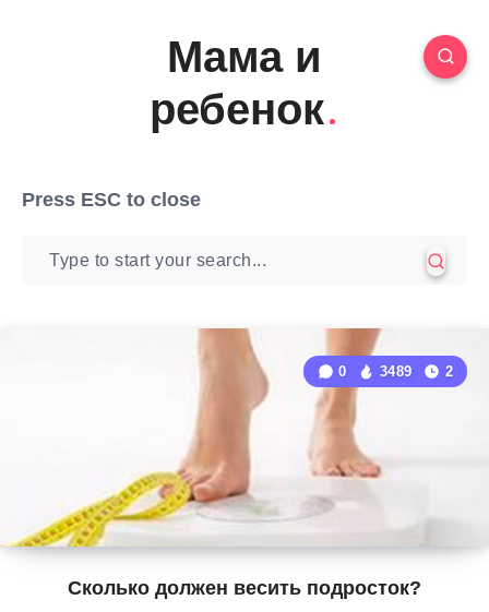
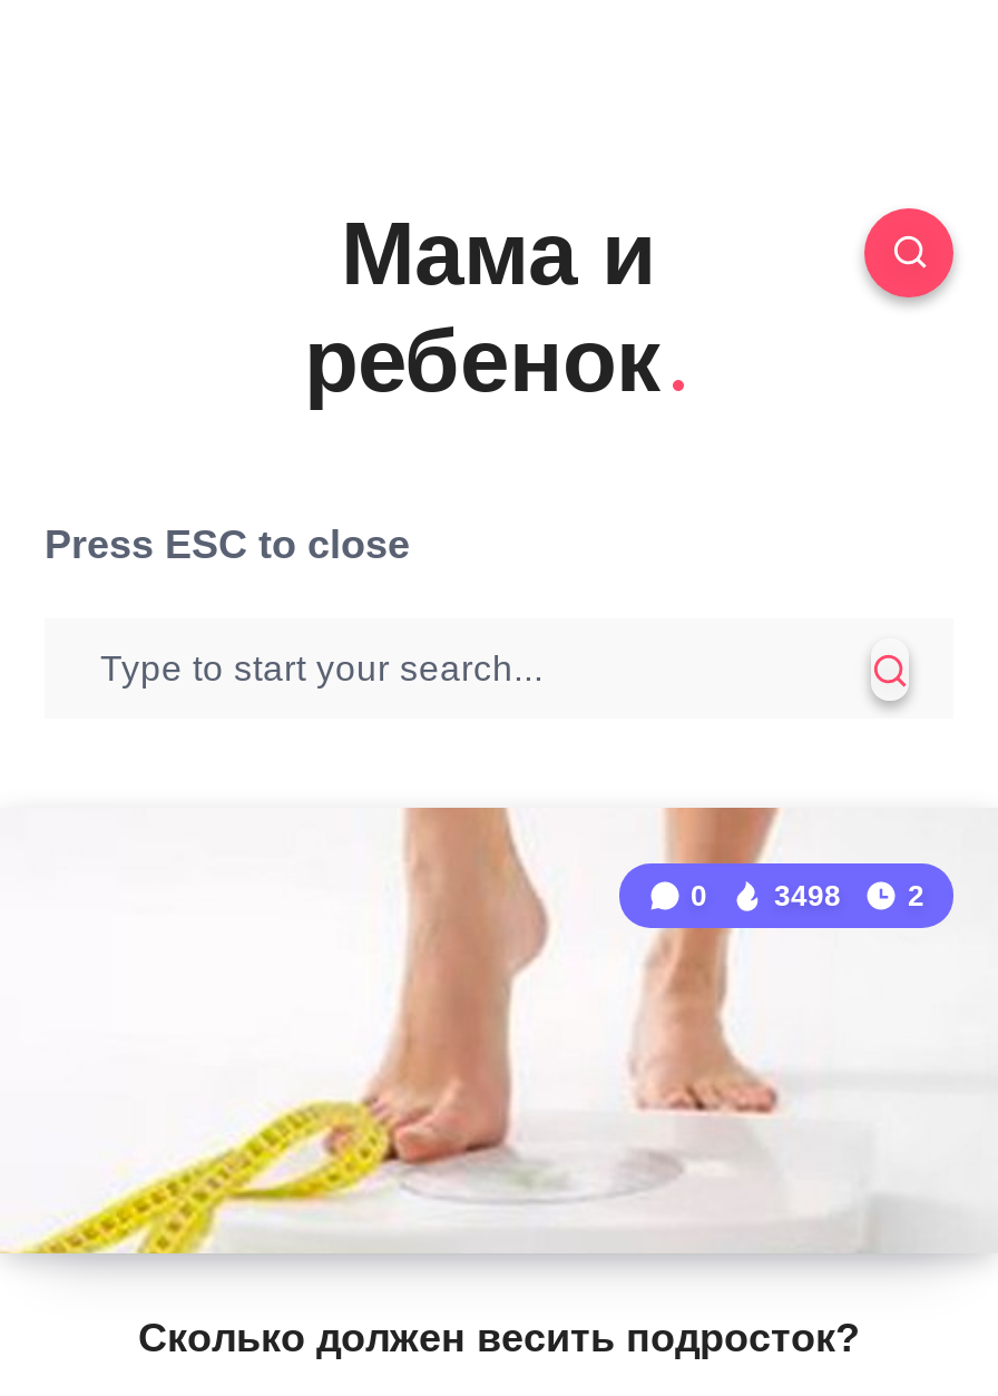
[338,363,453,380] 0 3489 2 -> [691,879,924,912] 0 3498 2

